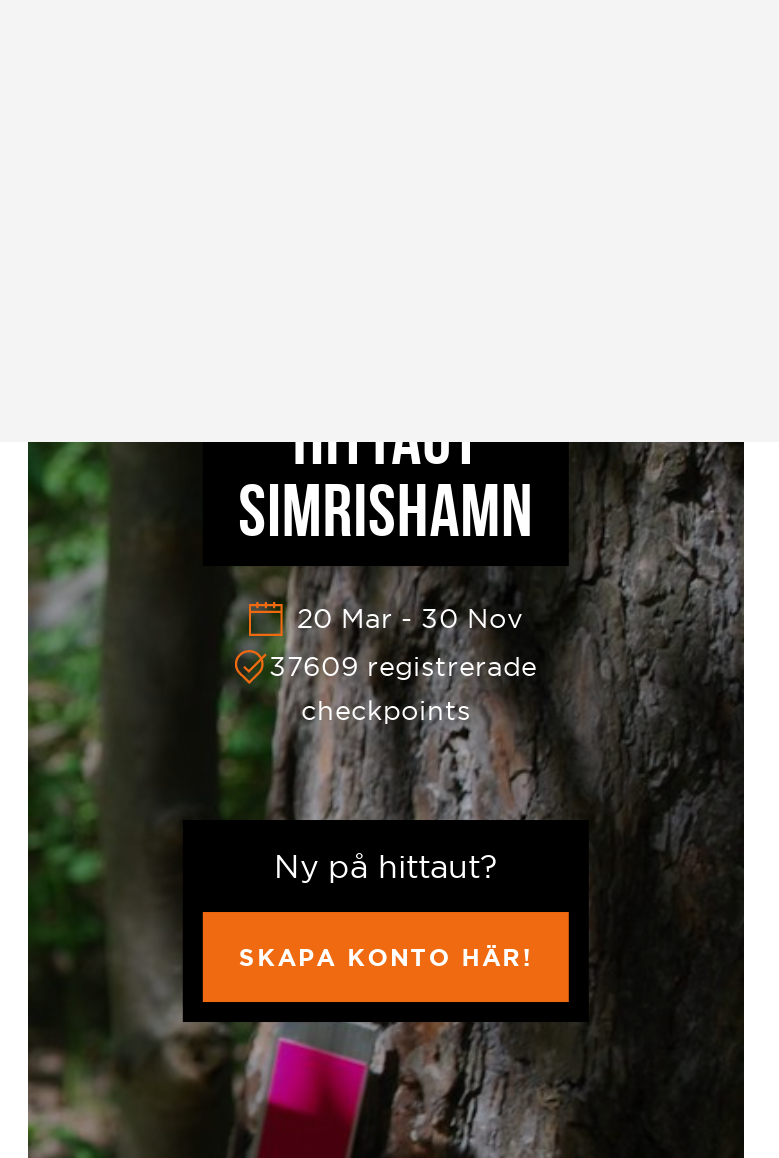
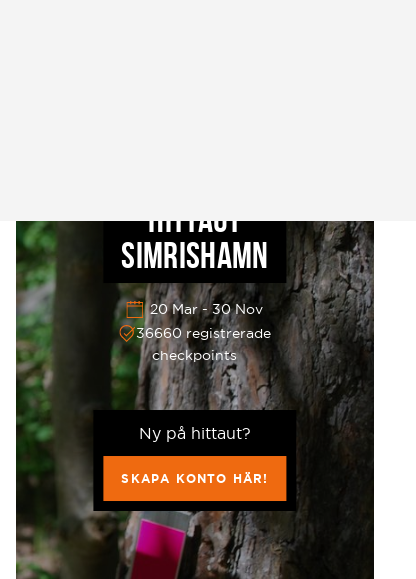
[269,651,537,681] 37609 registrerade -> [136,326,271,341] 36660 registrerade

